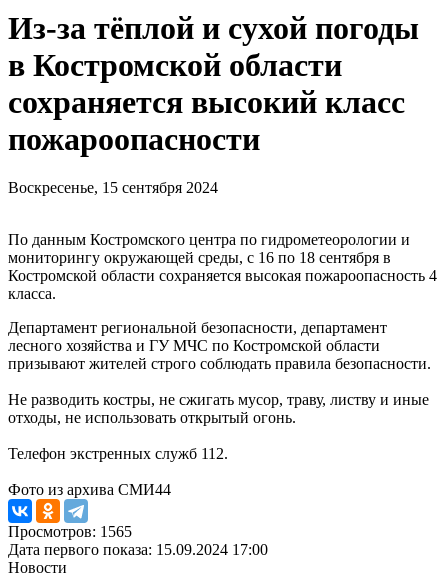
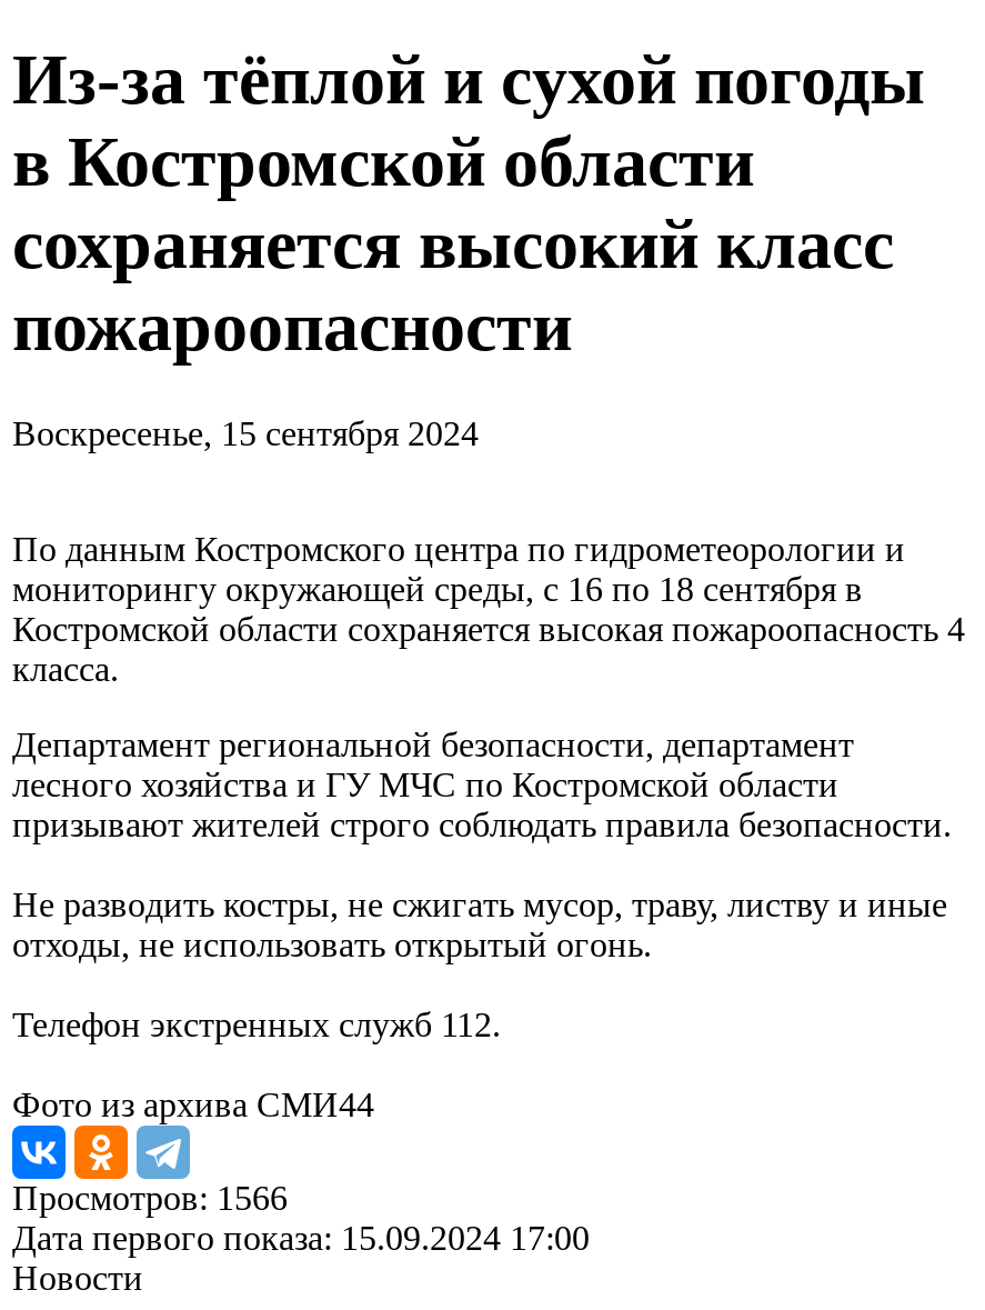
[8,523,132,540] Просмотров: 1565 -> [12,1180,288,1217] Просмотров: 1566

